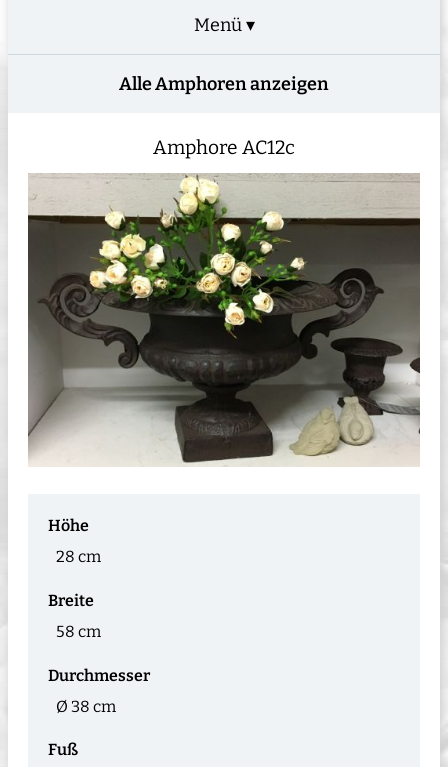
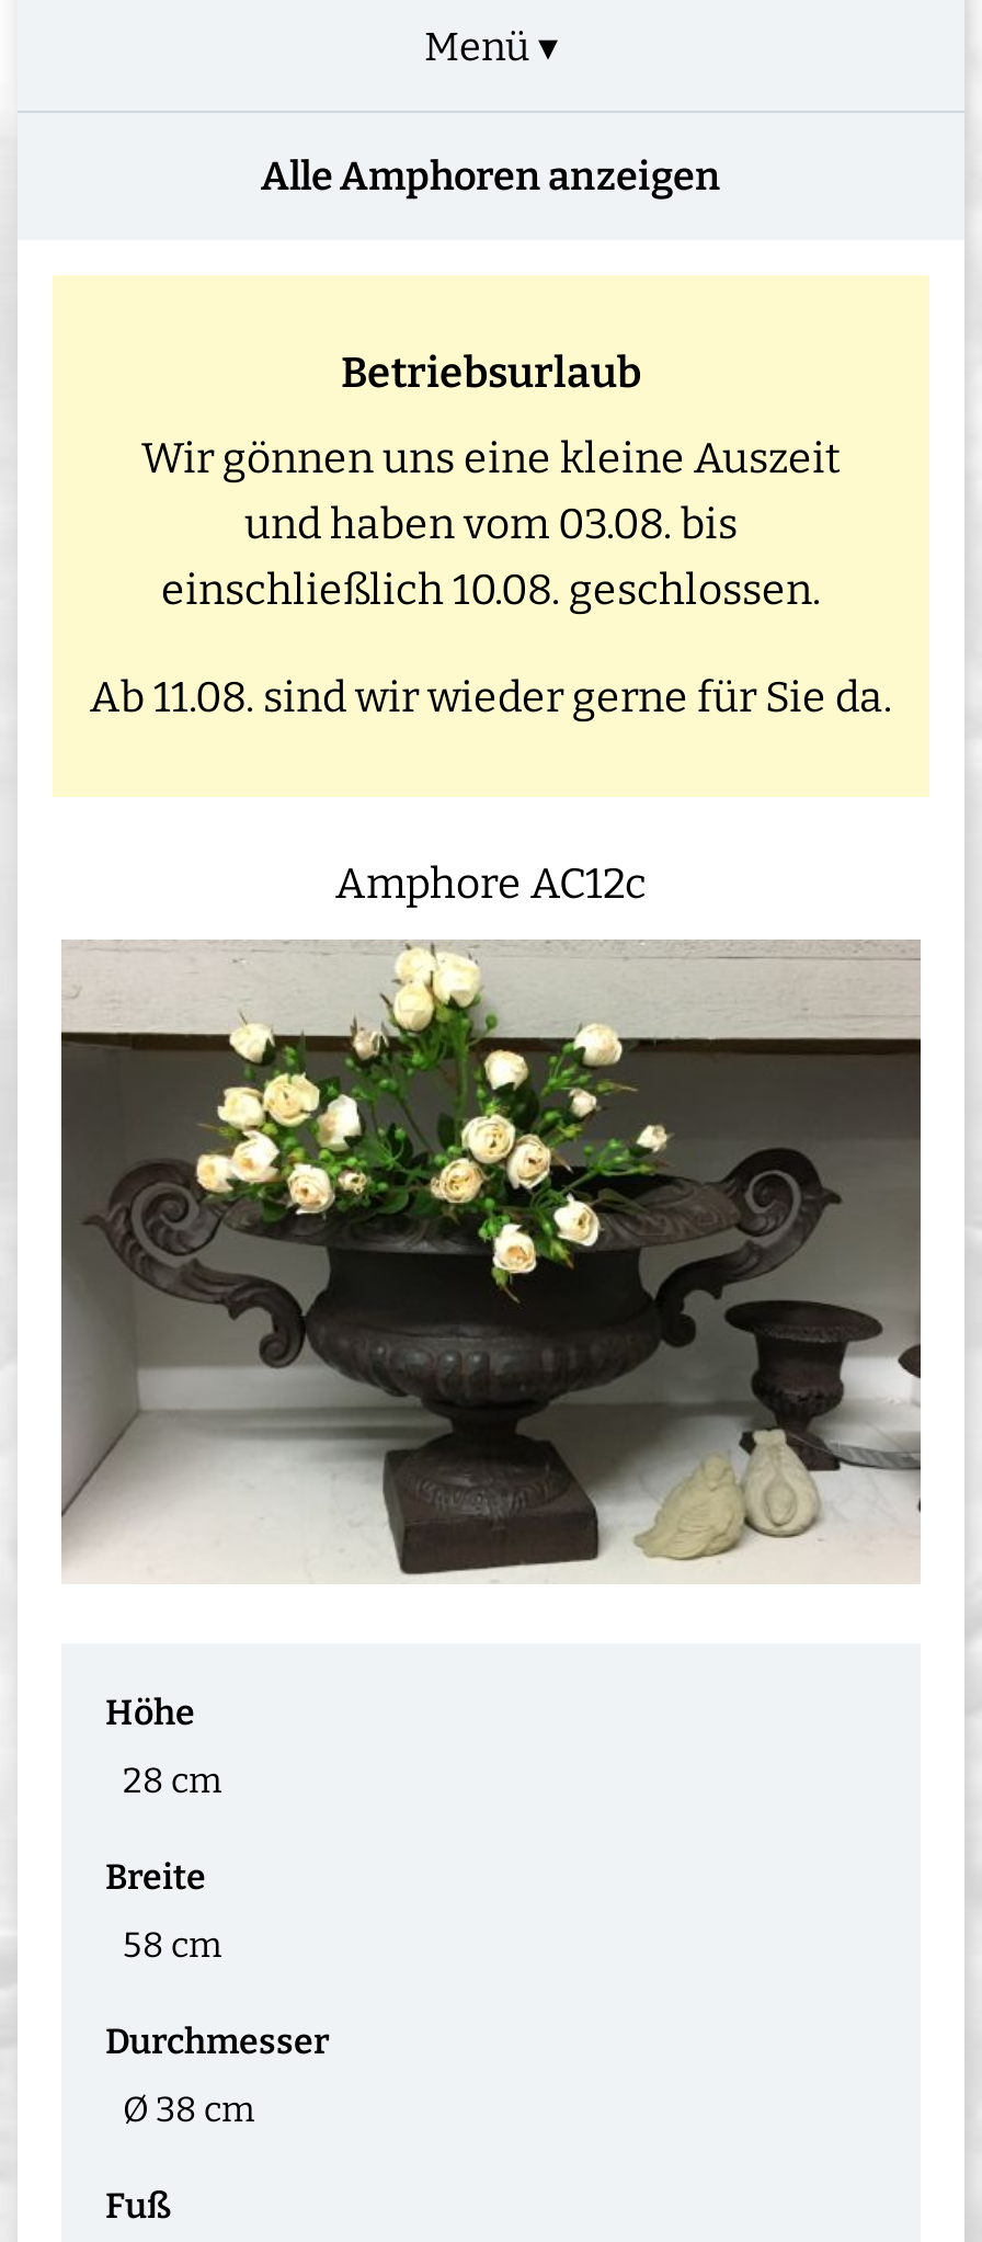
none -> [55,277,927,795] [image] | Betriebsurlaub | Wir gönnen uns eine kleine Auszeit | und haben vom 03.08. bis | einschließlich 10.08. geschlossen. | Ab 11.08. sind wir wieder gerne für Sie da.

